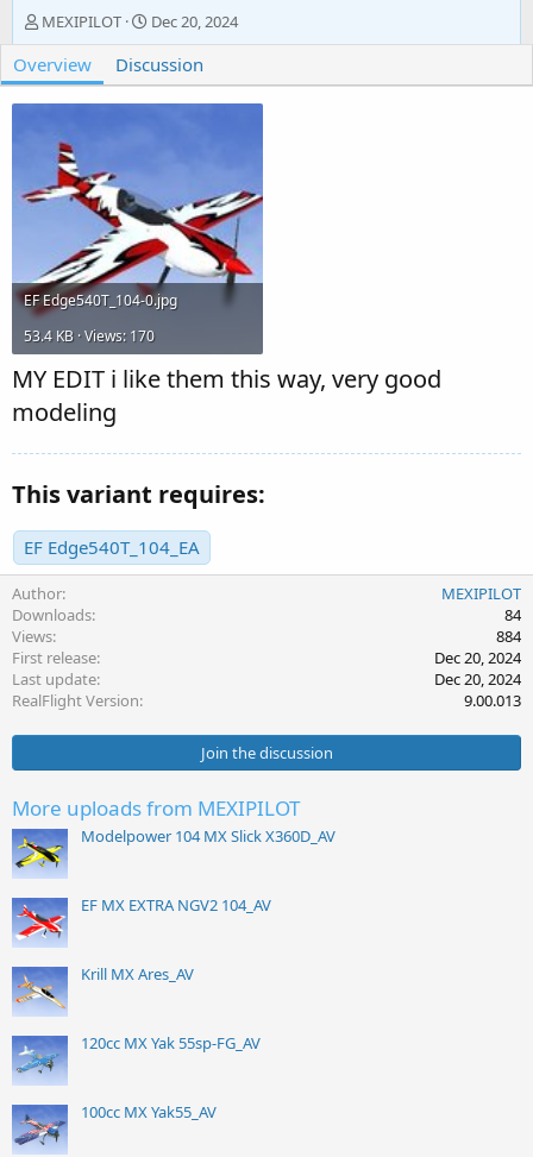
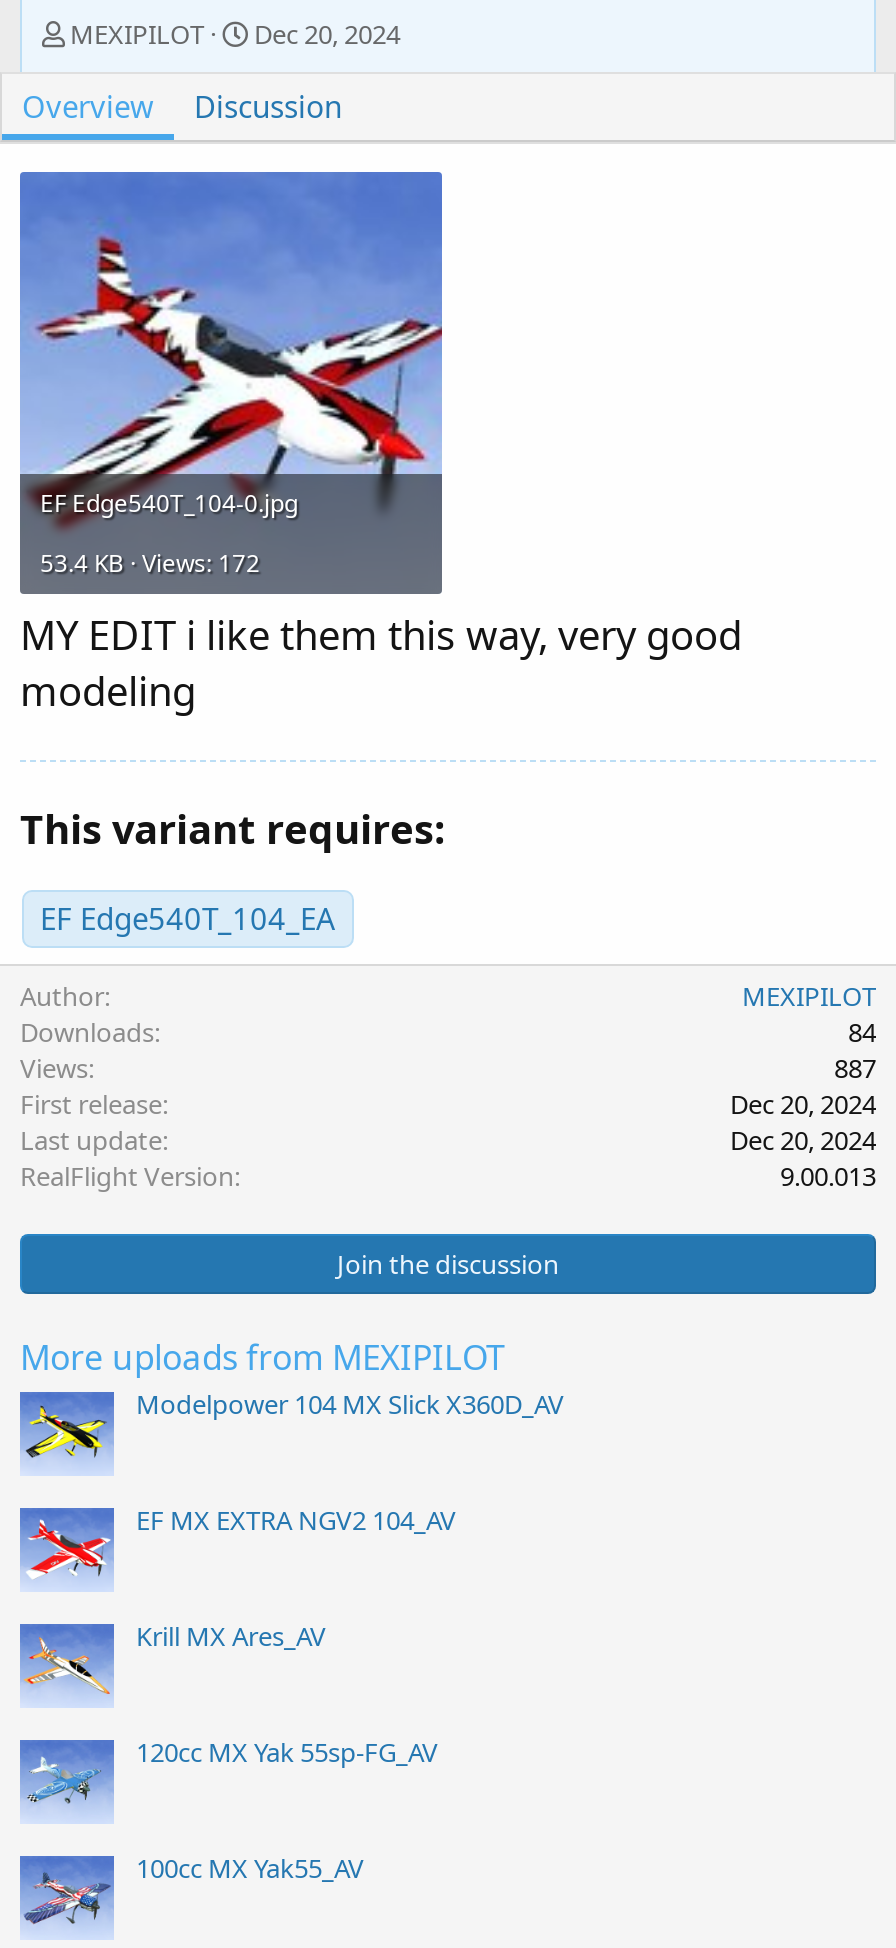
[24,326,155,346] 53.4 KB · Views: 170 -> [40,546,260,580] 53.4 KB · Views: 172
[496,625,521,647] 884 -> [834,1049,876,1085] 887

